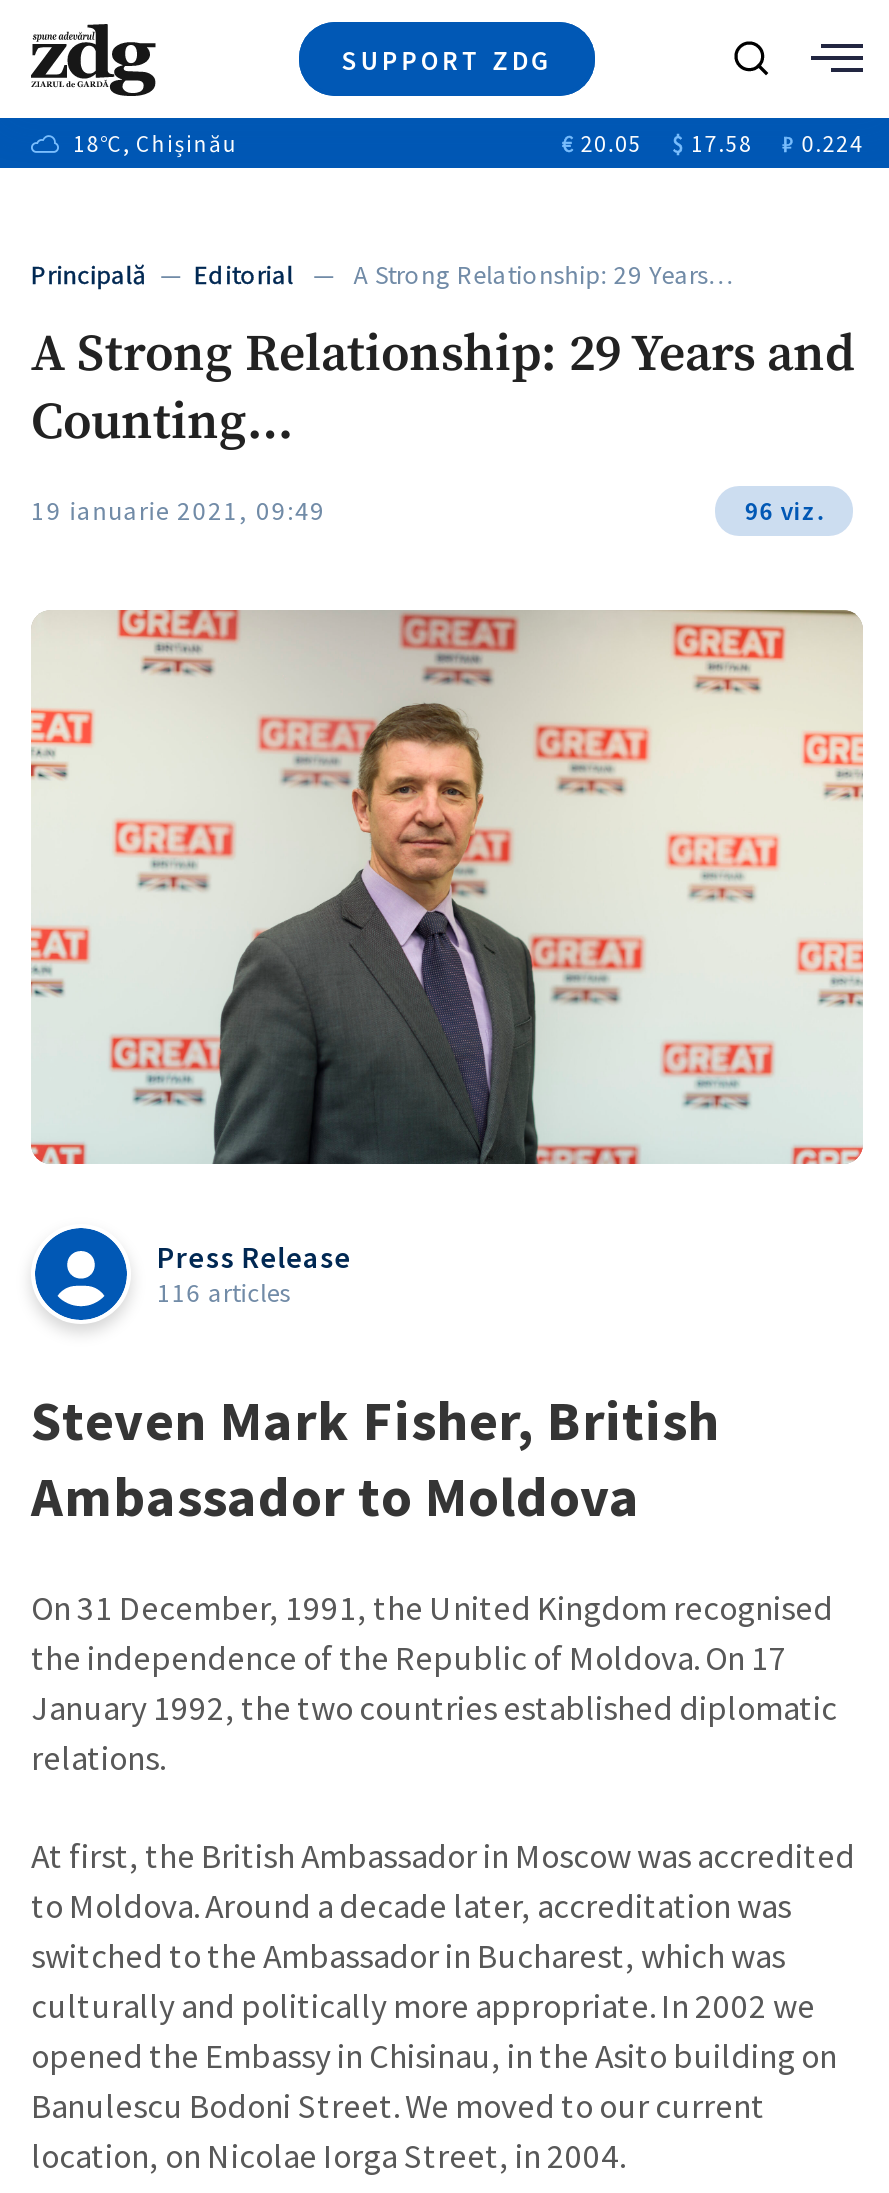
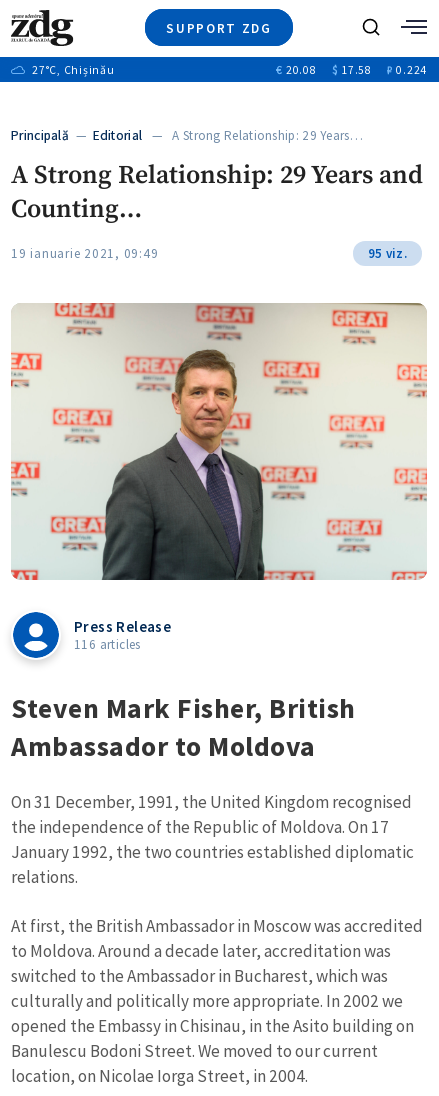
[73,130,238,158] 18°C, Chișinău -> [32,63,114,77] 27°C, Chișinău
[561,130,642,158] € 20.05 -> [276,63,316,77] € 20.08
[745,493,823,527] 96 viz. -> [368,245,407,262] 95 viz.

